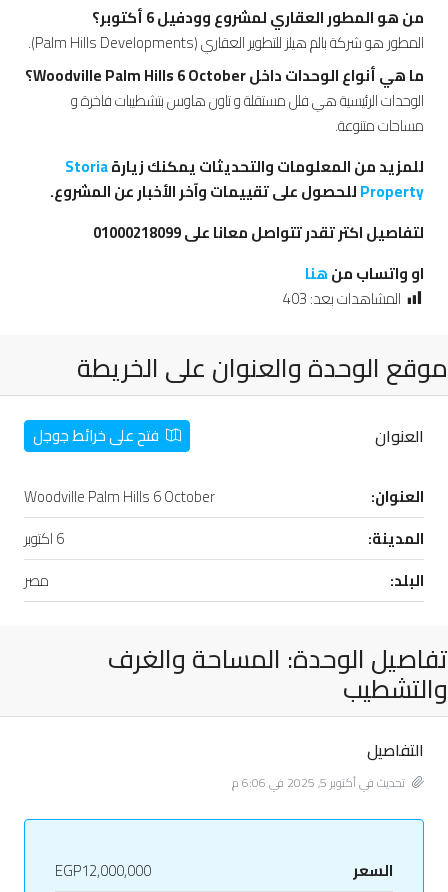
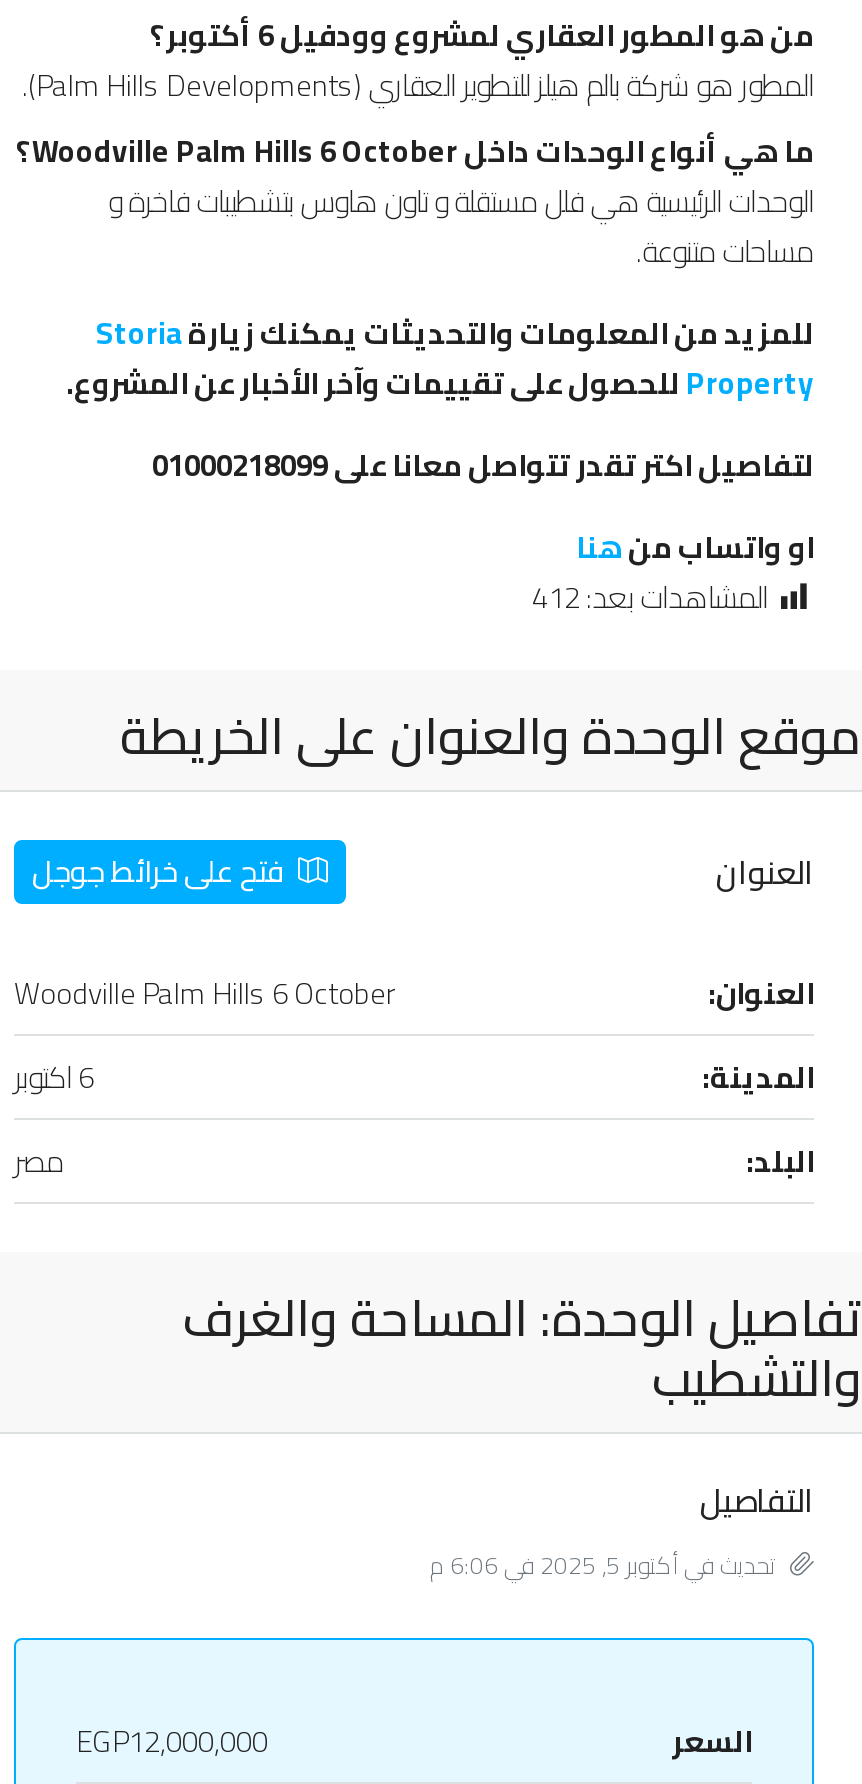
[283,284,401,313] المشاهدات بعد: 403 -> [532,568,768,626] المشاهدات بعد: 412

